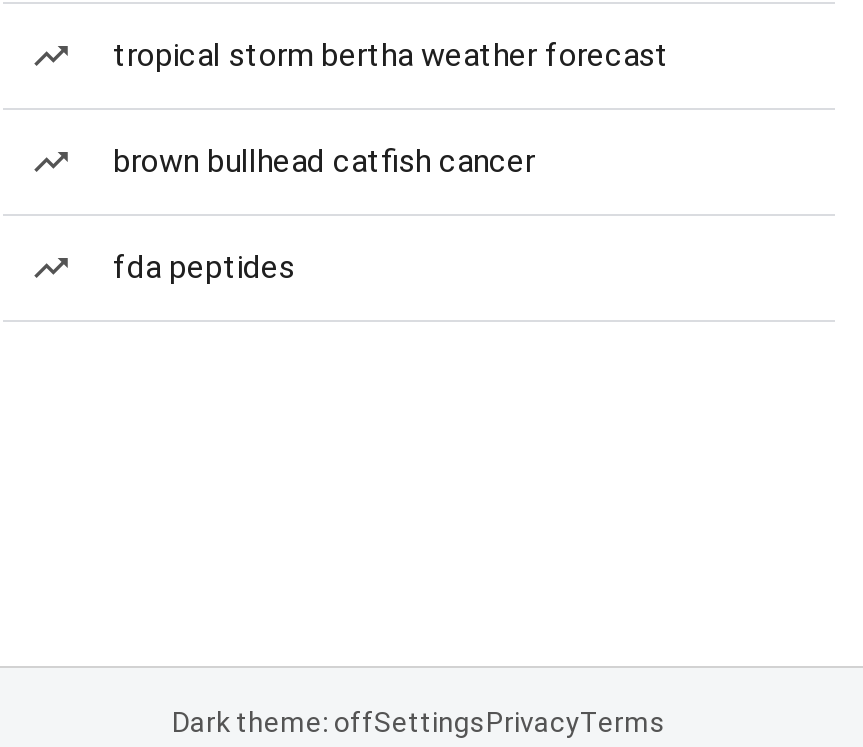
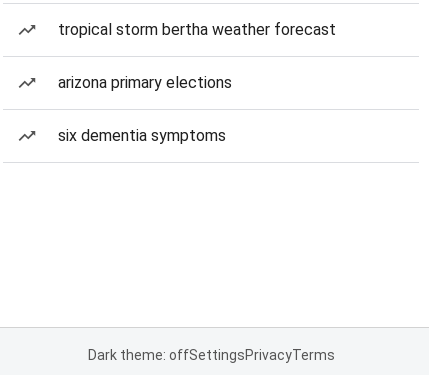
[113,142,535,180] brown bullhead catfish cancer -> [58,73,232,92] arizona primary elections
[113,248,295,286] fda peptides -> [58,126,226,145] six dementia symptoms

